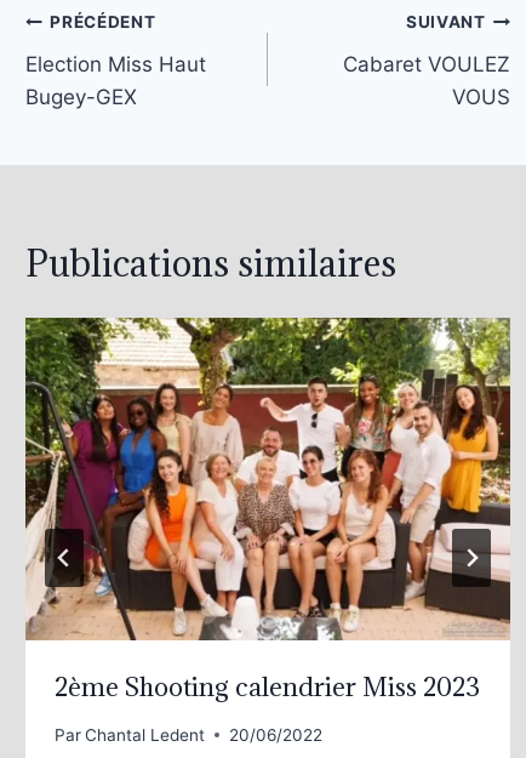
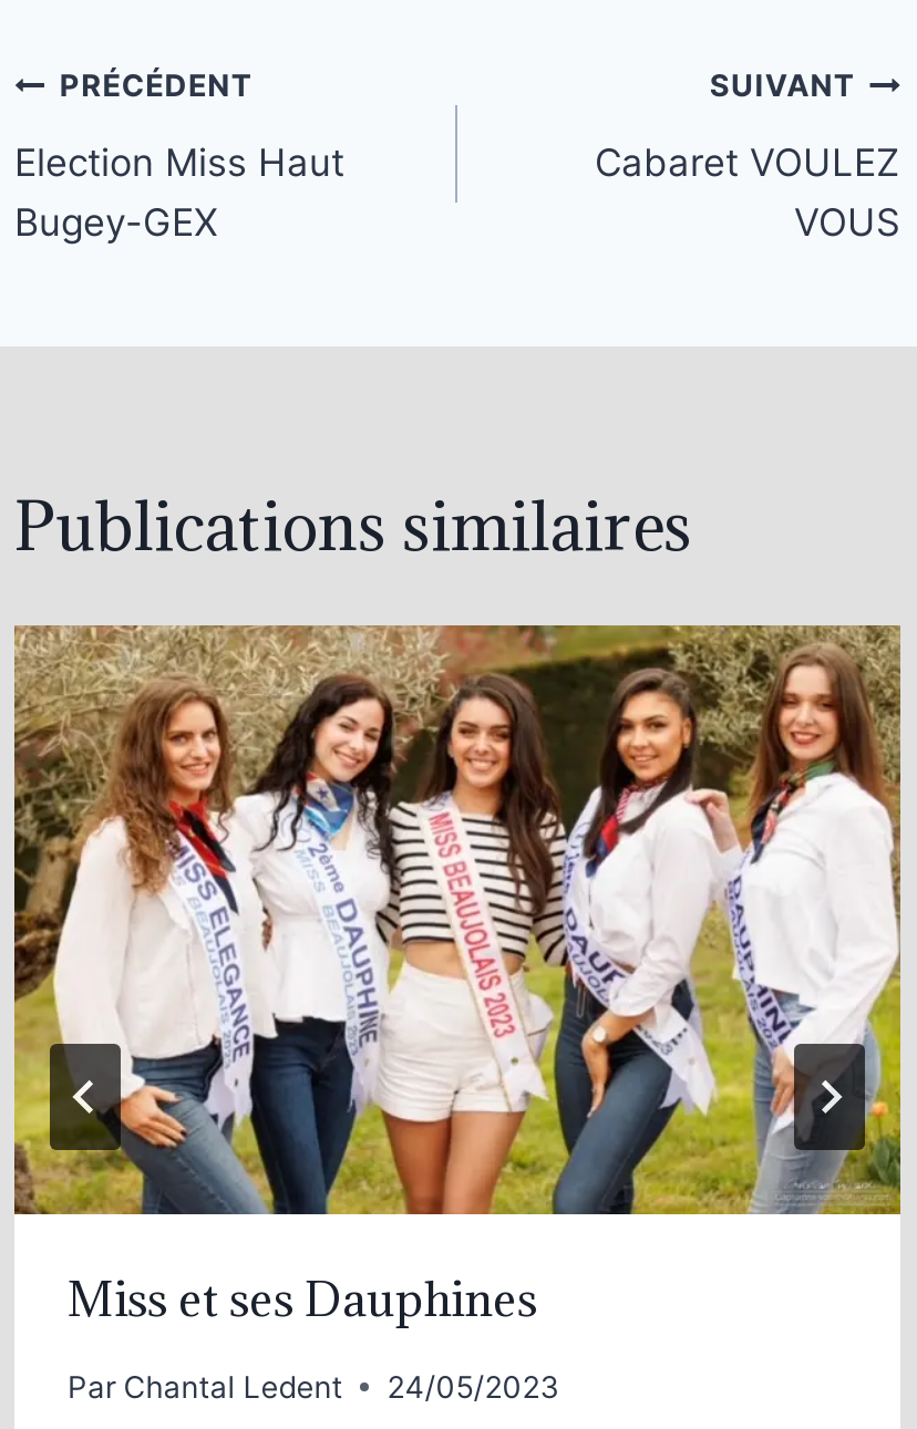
[24,317,511,704] [image] | 2ème Shooting calendrier Miss 2023 -> [12,623,903,1330] [image] | Miss et ses Dauphines
[55,725,323,745] Par Chantal Ledent 20/06/2022 -> [68,1369,560,1404] Par Chantal Ledent 24/05/2023

